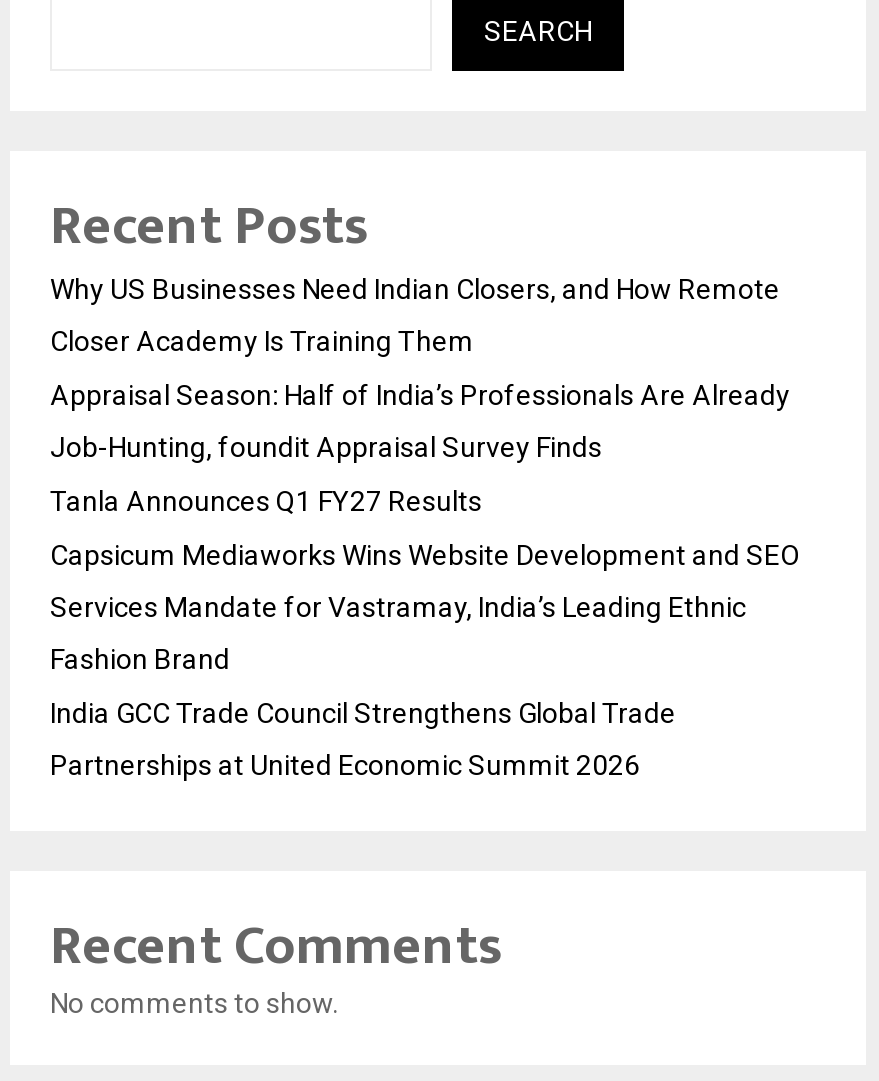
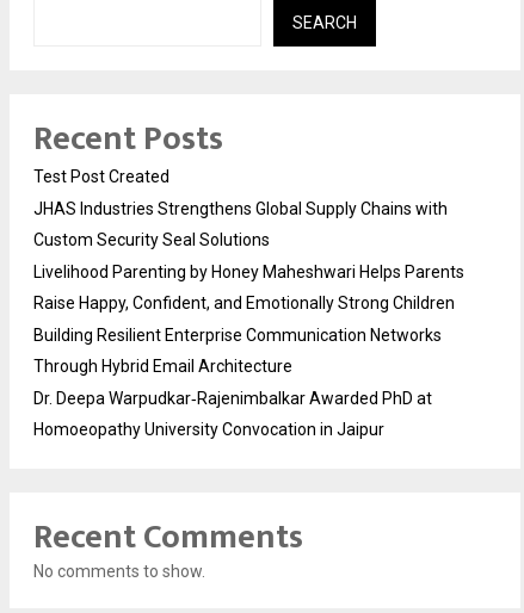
[50,274,800,782] Why US Businesses Need Indian Closers, and How Remote | Closer Academy Is Training Them | Appraisal Season: Half of India’s Professionals Are Already | Job-Hunting, foundit Appraisal Survey Finds | Tanla Announces Q1 FY27 Results | Capsicum Mediaworks Wins Website Development and SEO | Services Mandate for Vastramay, India’s Leading Ethnic | Fashion Brand | India GCC Trade Council Strengthens Global Trade | Partnerships at United Economic Summit 2026 -> [33,167,464,439] Test Post Created | JHAS Industries Strengthens Global Supply Chains with | Custom Security Seal Solutions | Livelihood Parenting by Honey Maheshwari Helps Parents | Raise Happy, Confident, and Emotionally Strong Children | Building Resilient Enterprise Communication Networks | Through Hybrid Email Architecture | Dr. Deepa Warpudkar‑Rajenimbalkar Awarded PhD at | Homoeopathy University Convocation in Jaipur

